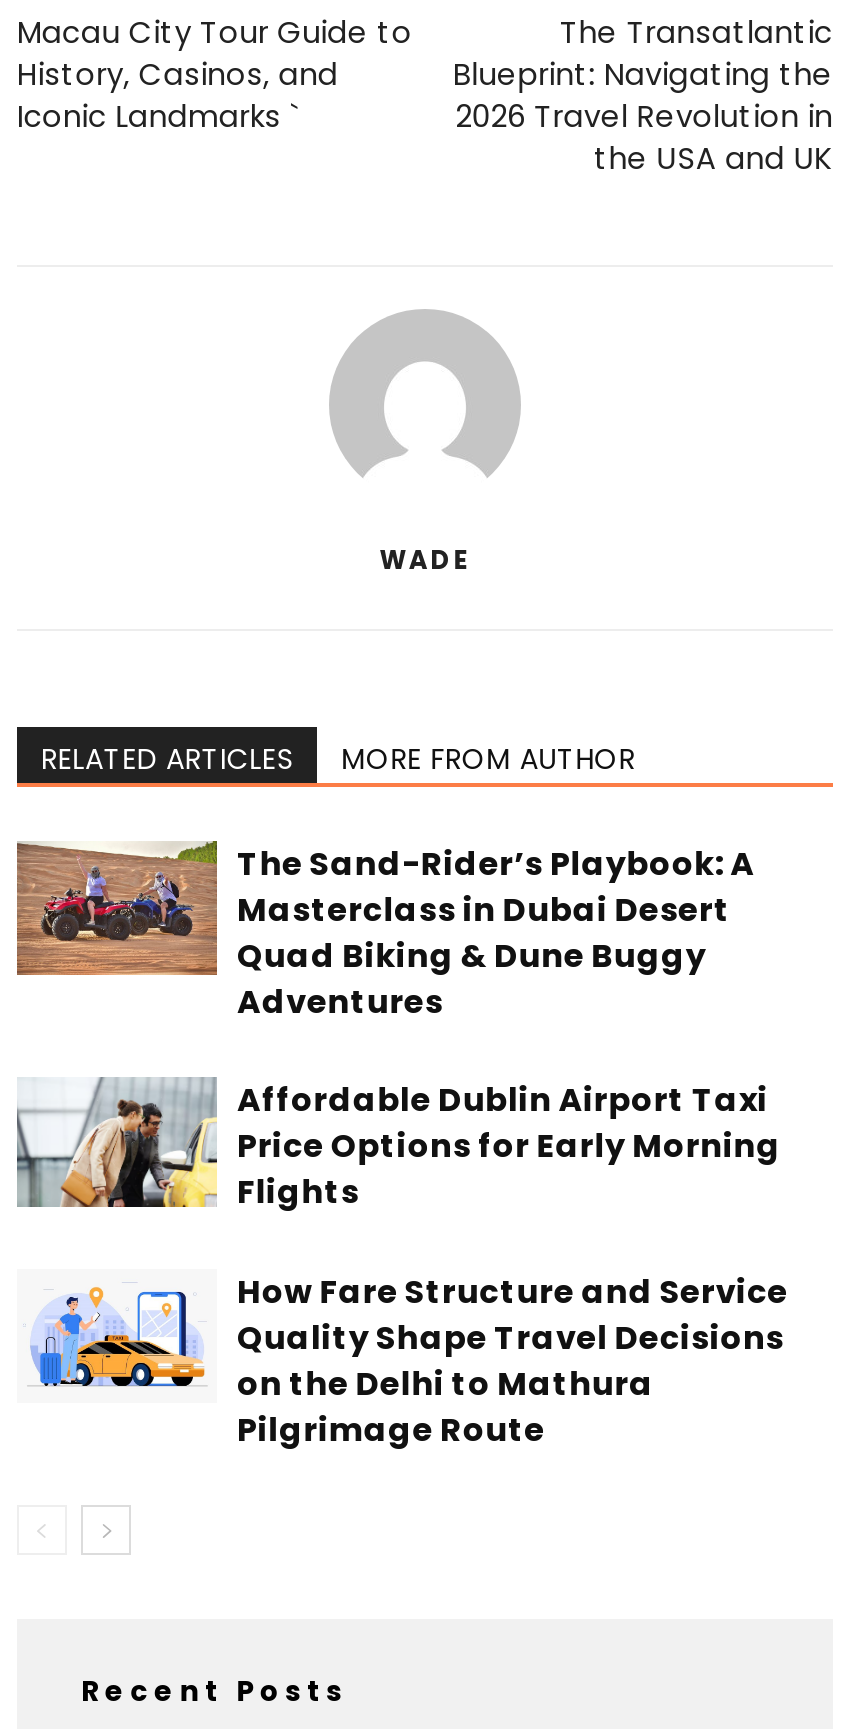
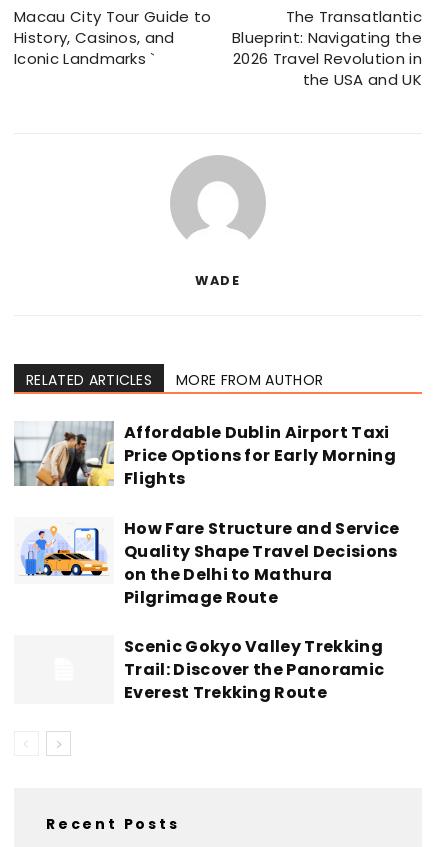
[15,841,755,1025] [image] | The Sand-Rider’s Playbook: A | Masterclass in Dubai Desert | Quad Biking & Dune Buggy | Adventures -> none
moved [13,1075,788,1453] -> [12,420,400,609]: [image] | Affordable Dublin Airport Taxi | Price Options for Early Morning | Flights | How Fare Structure and Service | Quality Shape Travel Decisions | on the Delhi to Mathura | Pilgrimage Route
none -> [124,635,384,704] Scenic Gokyo Valley Trekking | Trail: Discover the Panoramic | Everest Trekking Route

